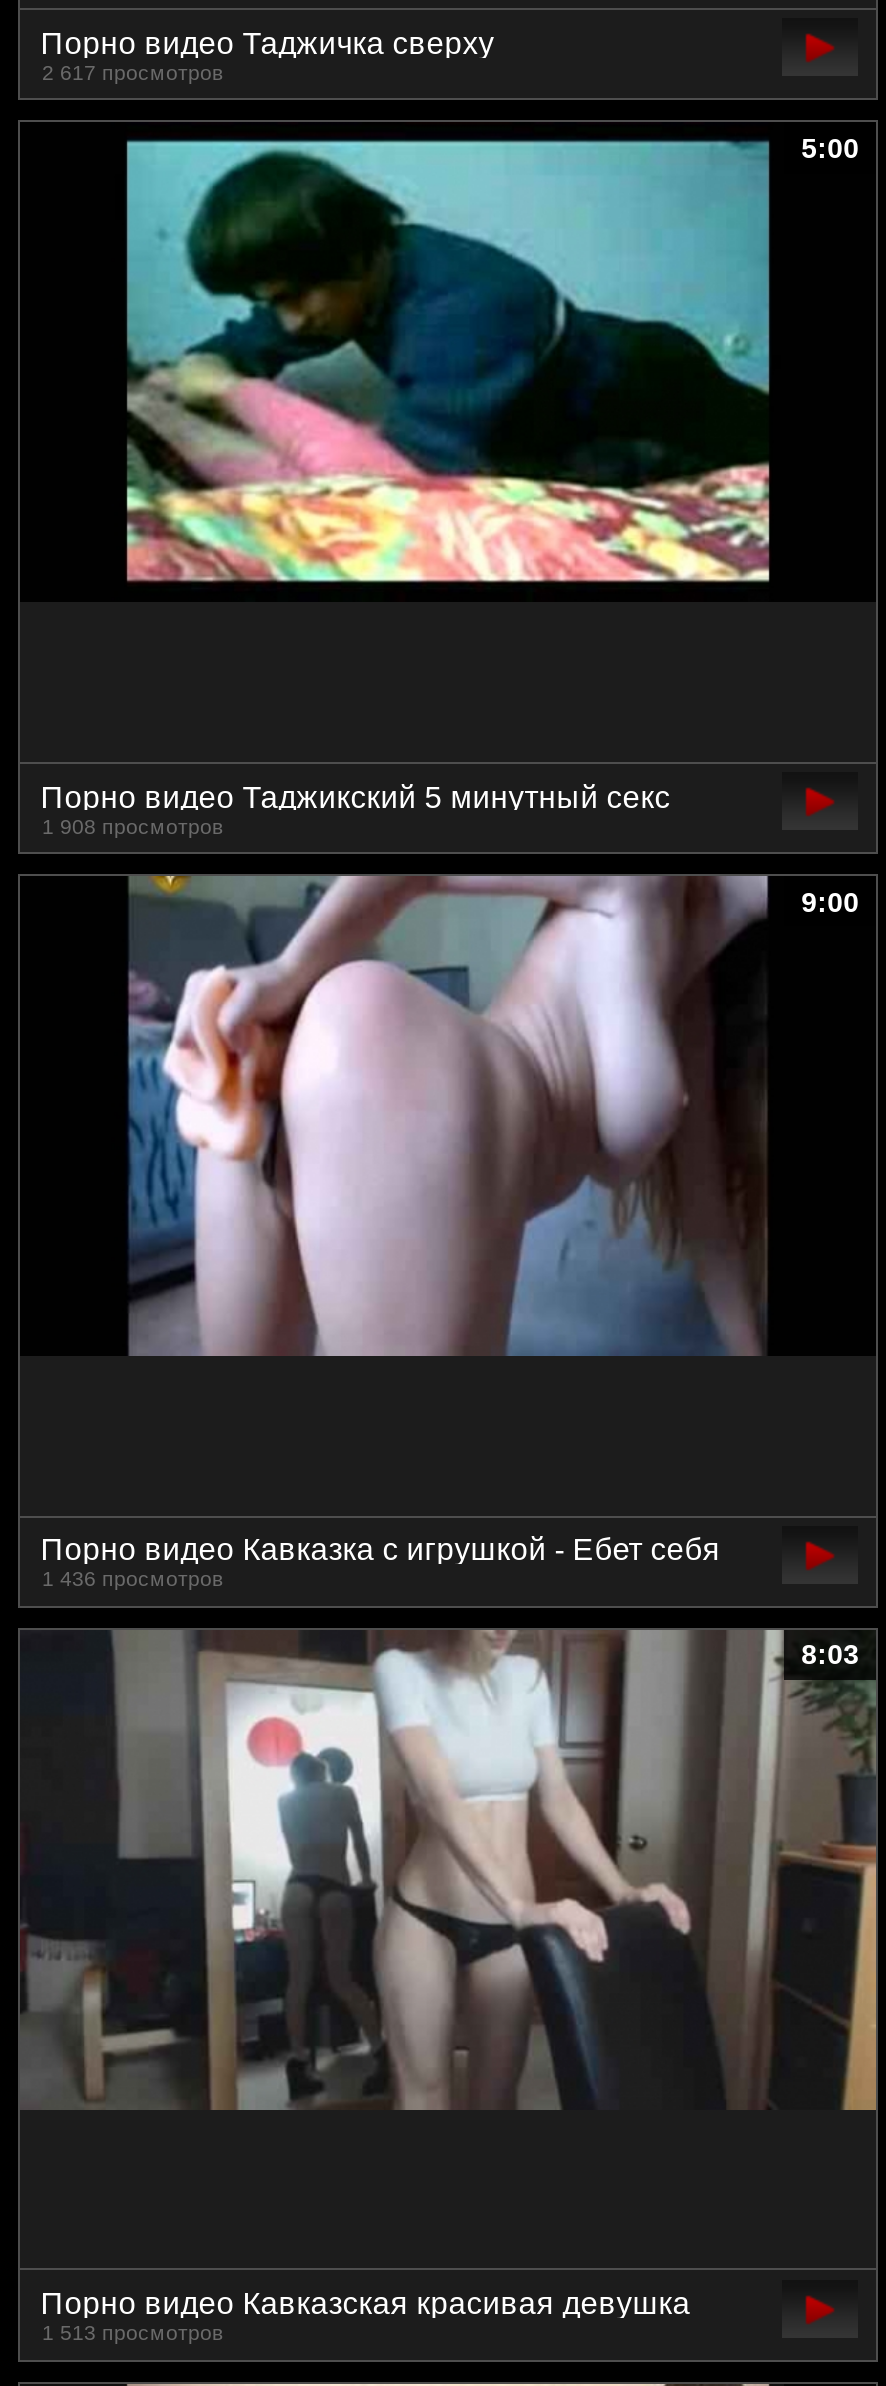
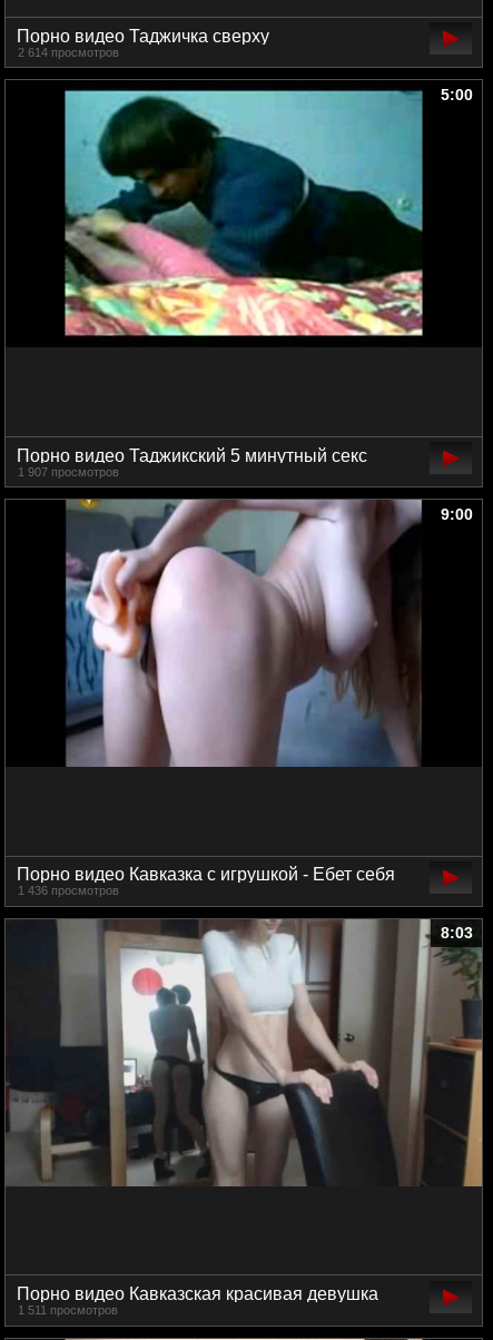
[42,60,224,84] 2 617 просмотров -> [18,45,119,59] 2 614 просмотров
[42,813,224,837] 1 908 просмотров -> [18,465,119,478] 1 907 просмотров
[42,2320,224,2344] 1 513 просмотров -> [18,1303,118,1317] 1 511 просмотров

